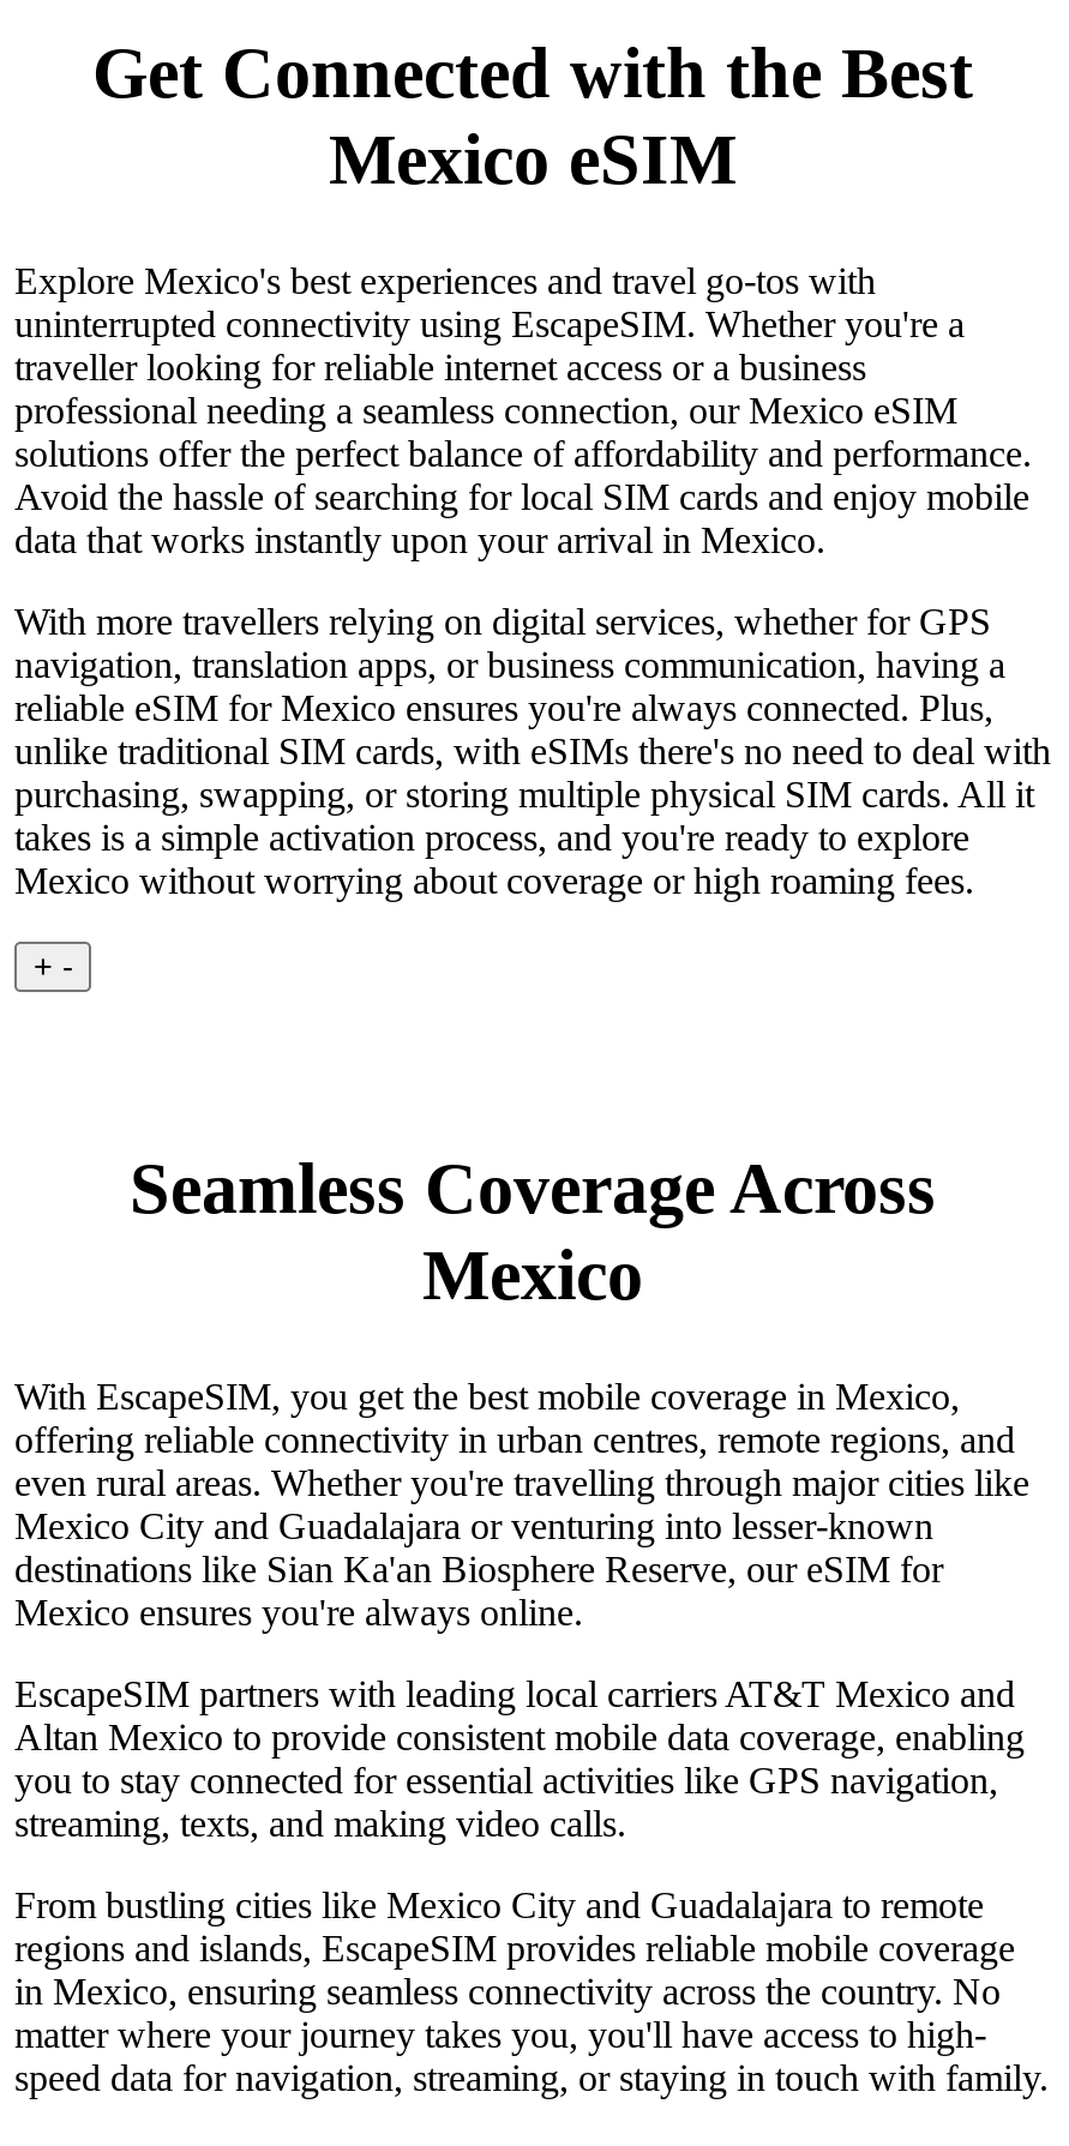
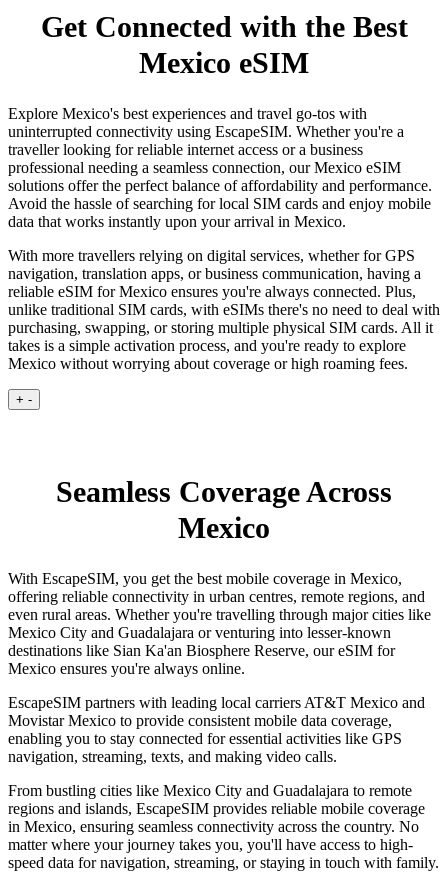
[14,1718,1025,1845] Altan Mexico to provide consistent mobile data coverage, enabling | you to stay connected for essential activities like GPS navigation, | streaming, texts, and making video calls. -> [8,712,402,765] Movistar Mexico to provide consistent mobile data coverage, | enabling you to stay connected for essential activities like GPS | navigation, streaming, texts, and making video calls.

